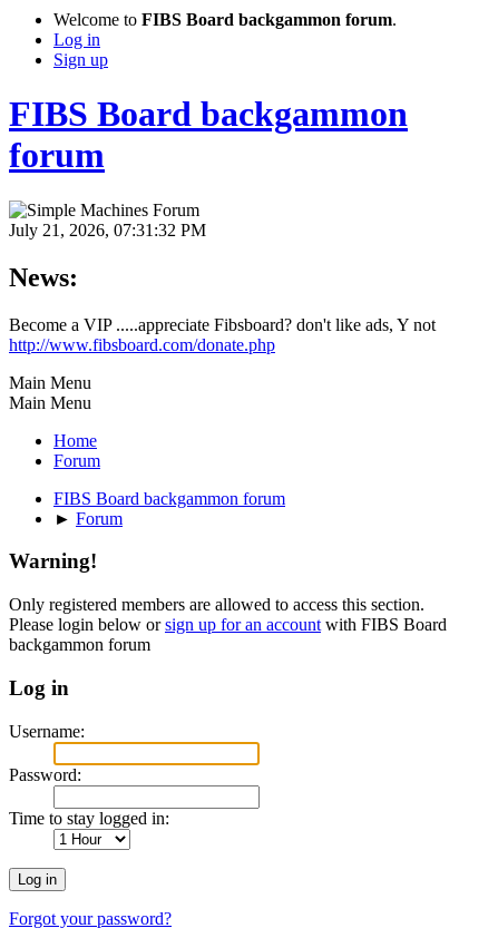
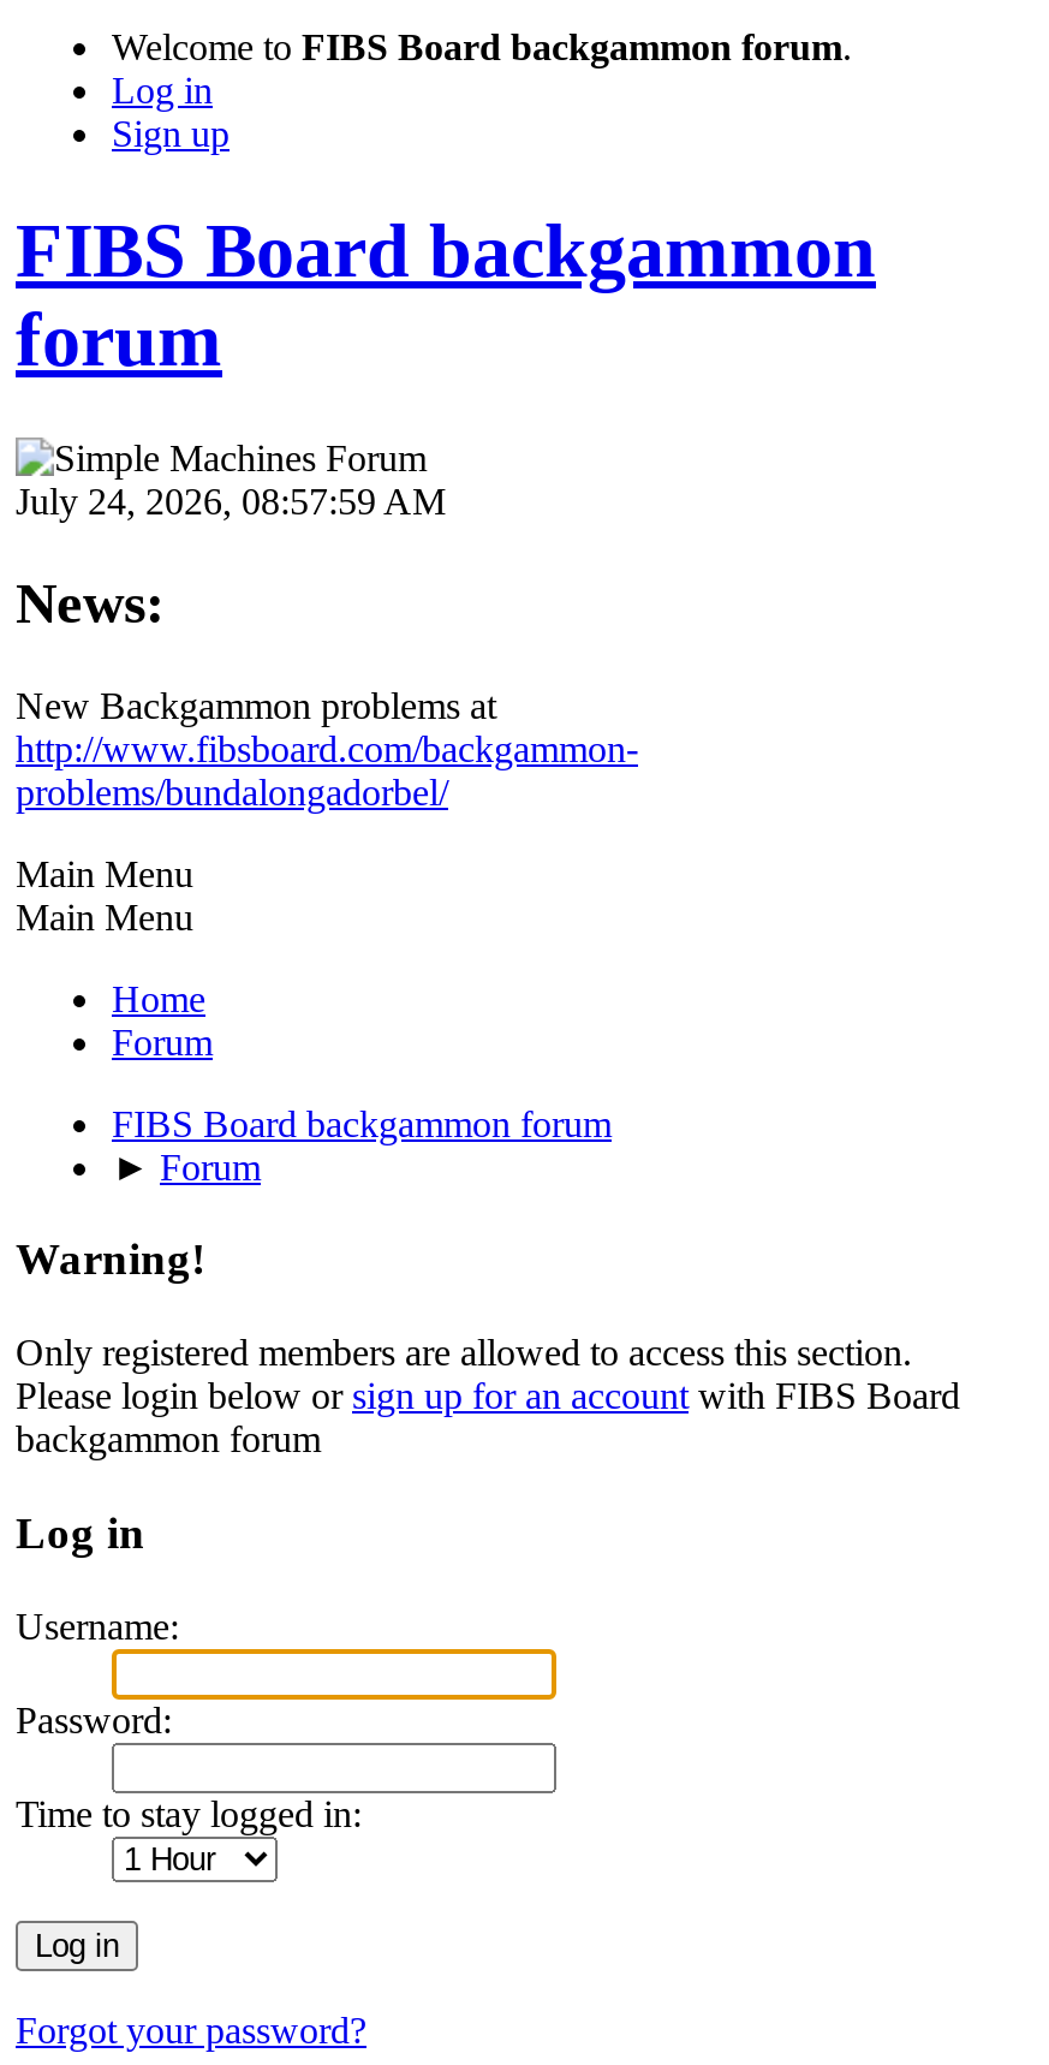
[9,220,206,239] July 21, 2026, 07:31:32 PM -> [16,481,446,521] July 24, 2026, 08:57:59 AM
[9,315,436,354] Become a VIP .....appreciate Fibsboard? don't like ads, Y not | http://www.fibsboard.com/donate.php -> [16,684,638,812] New Backgammon problems at | http://www.fibsboard.com/backgammon- | problems/bundalongadorbel/

